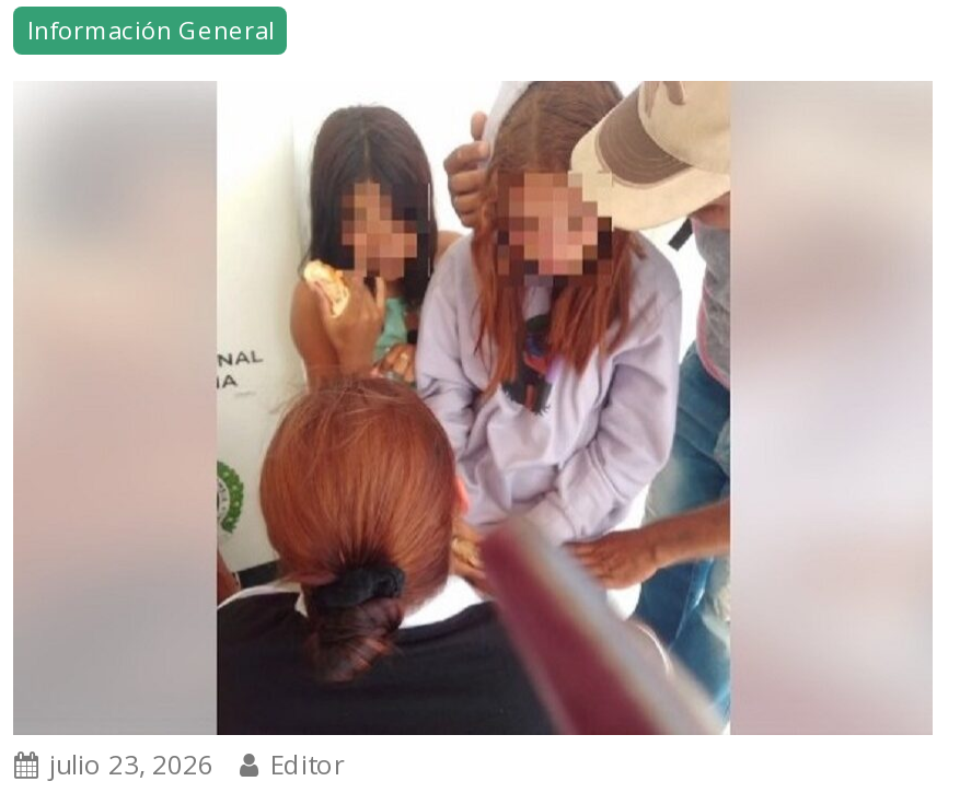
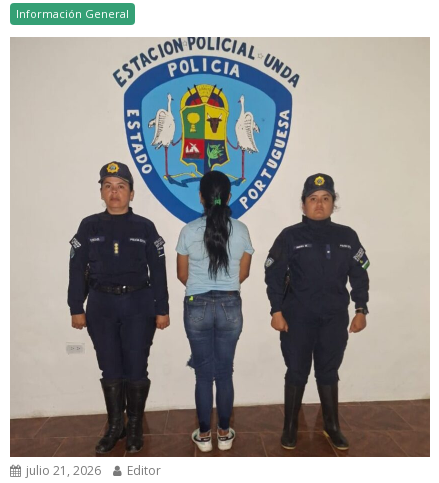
[15,79,930,783] [image] | julio 23, 2026 Editor -> [10,36,430,478] [image] | julio 21, 2026 Editor

